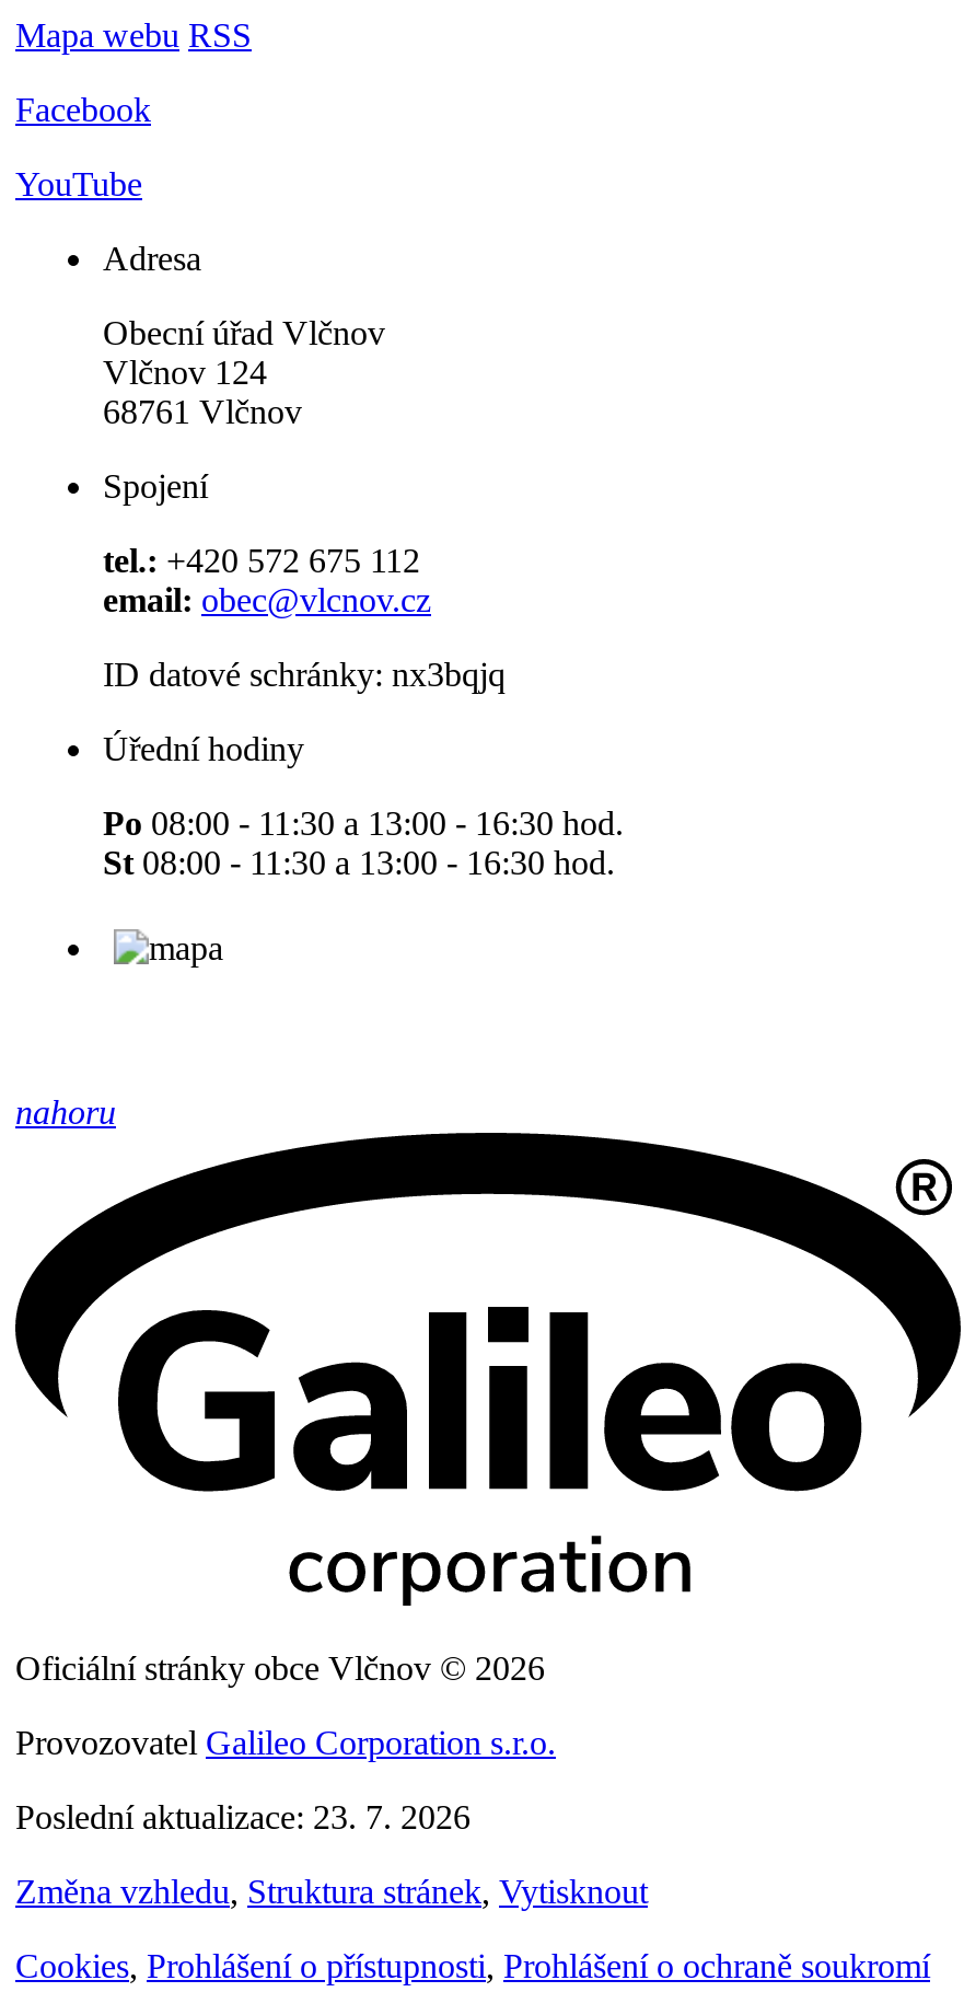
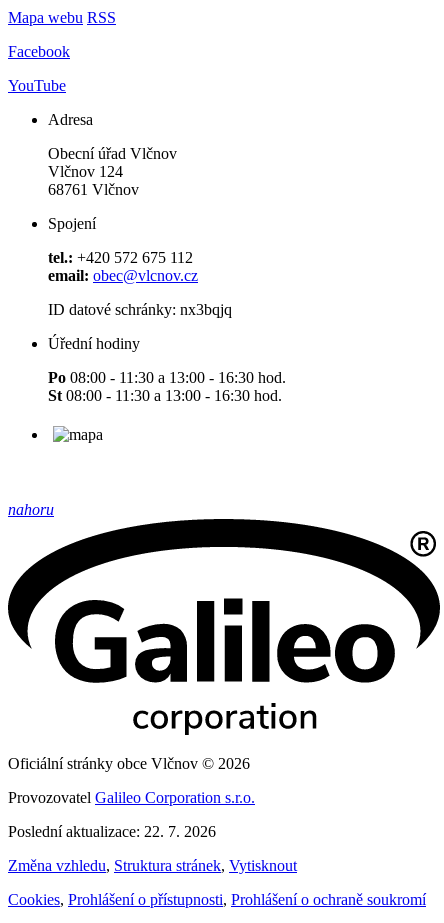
[15,1798,471,1835] Poslední aktualizace: 23. 7. 2026 -> [8,823,216,840] Poslední aktualizace: 22. 7. 2026

